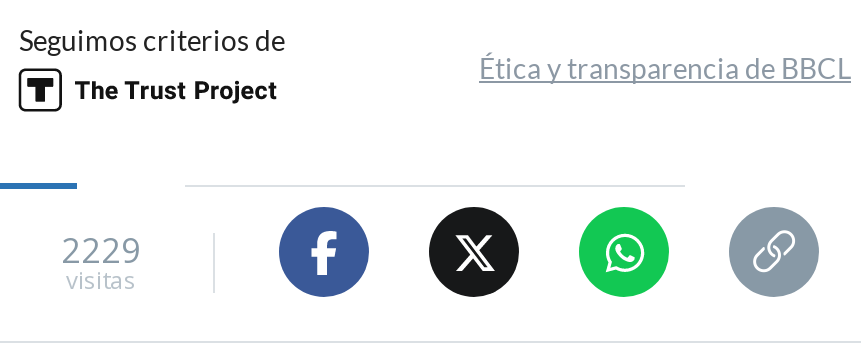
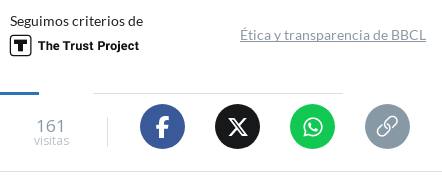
[61,227,141,273] 2229 -> [36,114,66,137] 161

